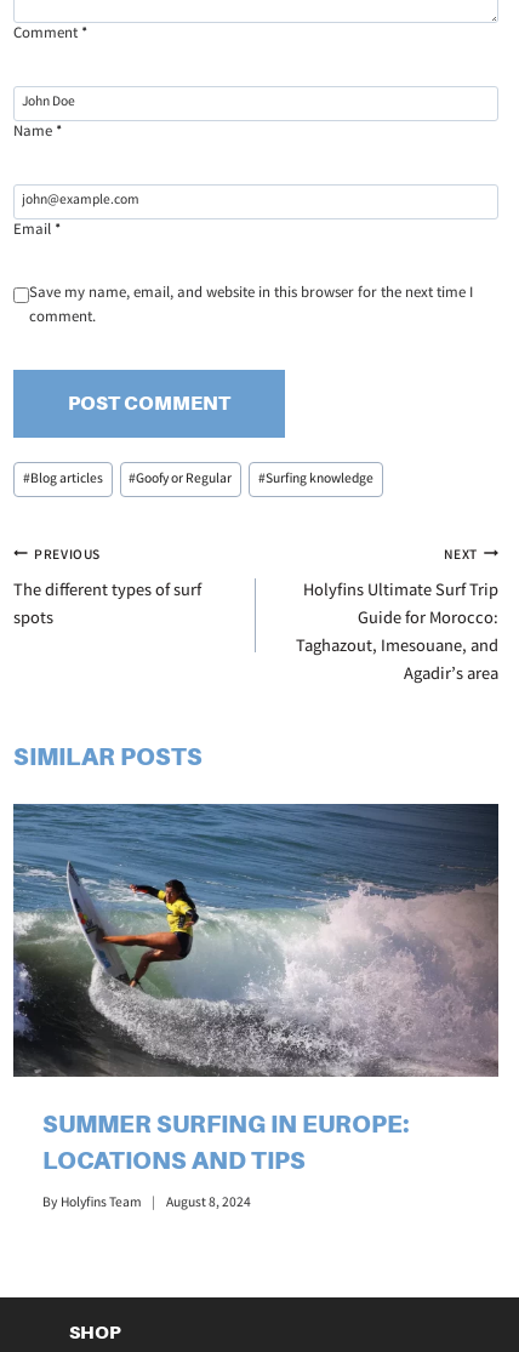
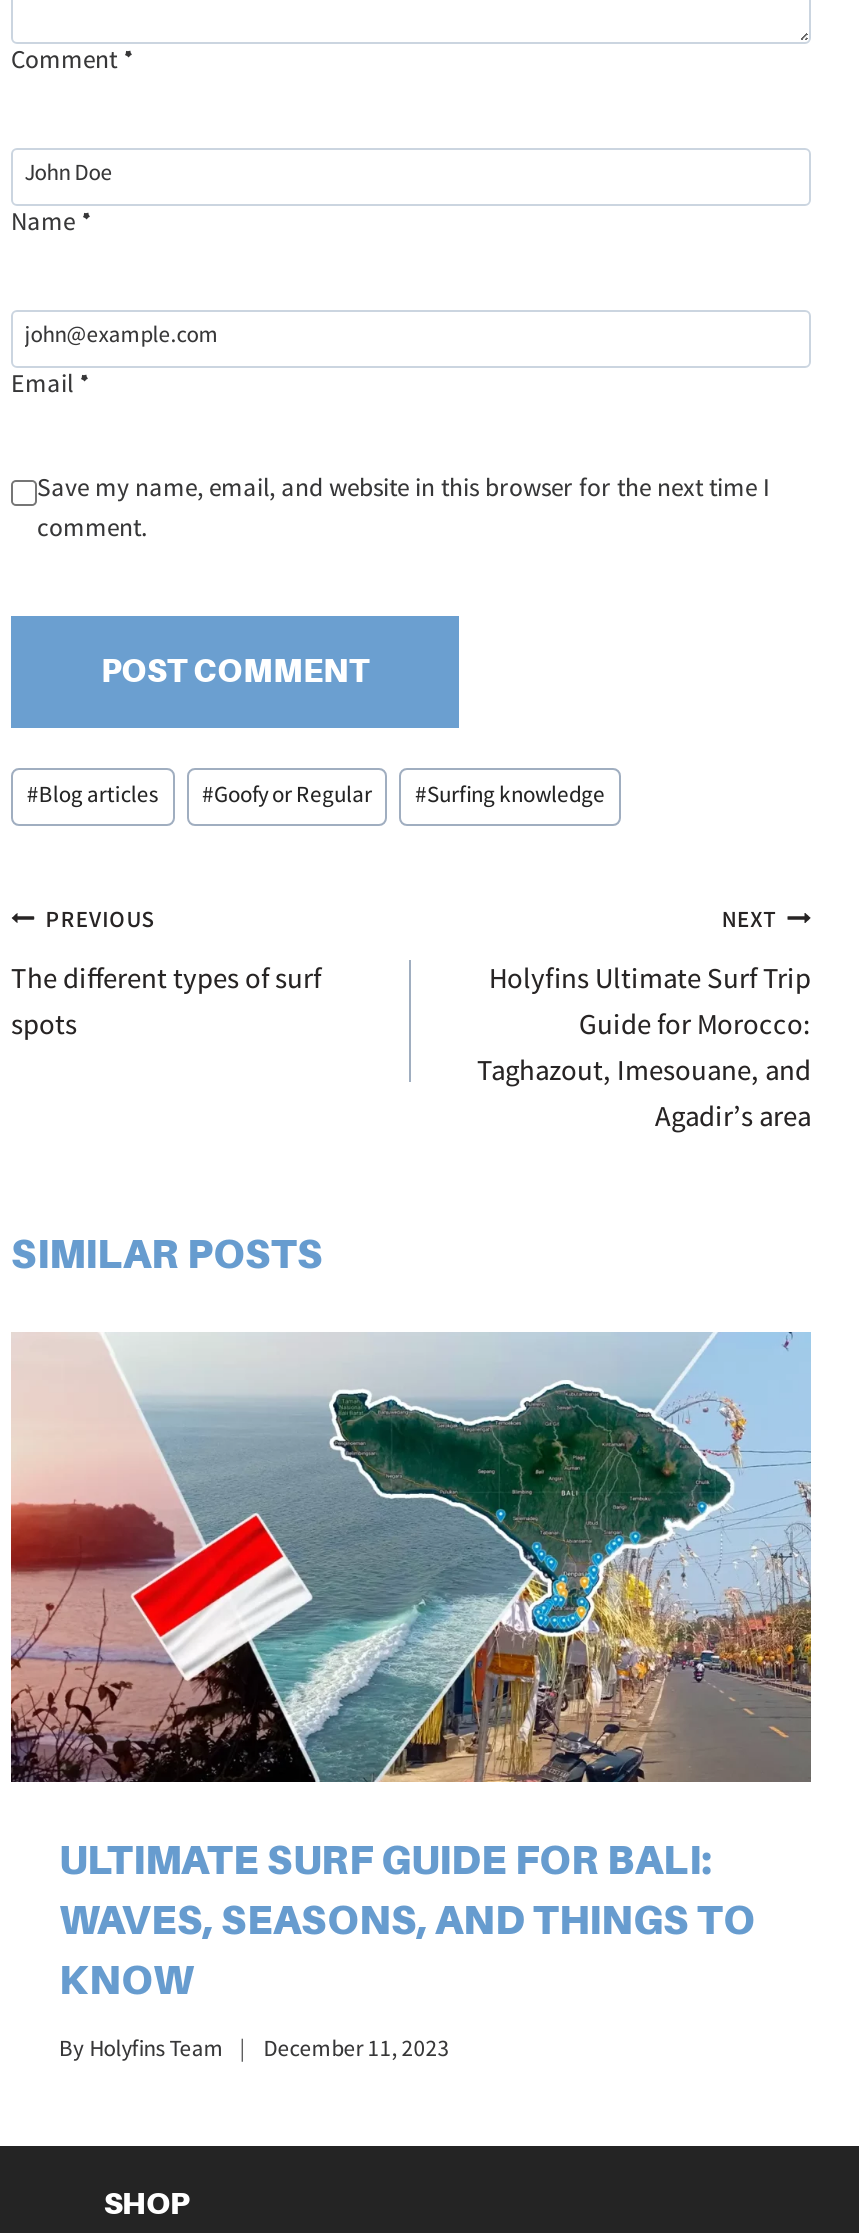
[12,803,500,1175] [image] | SUMMER SURFING IN EUROPE: | LOCATIONS AND TIPS -> [9,1332,811,2004] [image] | ULTIMATE SURF GUIDE FOR BALI: | WAVES, SEASONS, AND THINGS TO | KNOW
[42,1193,251,1213] By Holyfins Team August 8, 2024 -> [59,2033,449,2067] By Holyfins Team December 11, 2023
moved [42,1193,142,1213] -> [59,2033,223,2067]: By Holyfins Team

